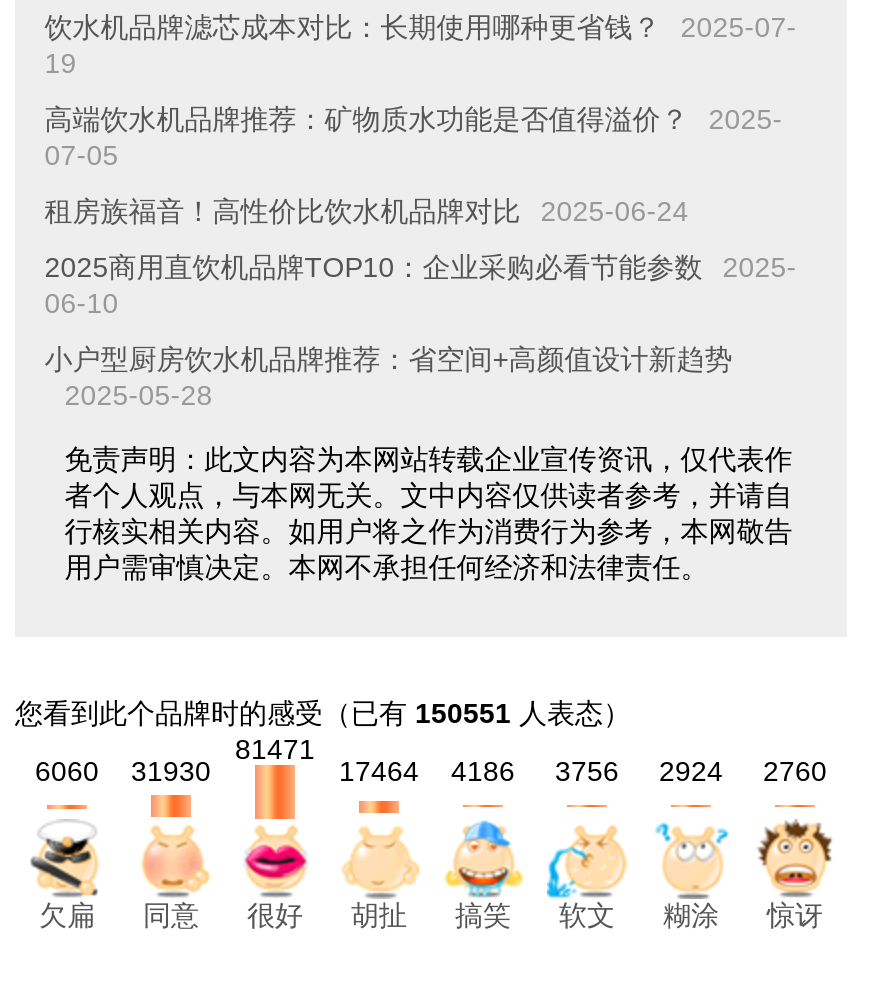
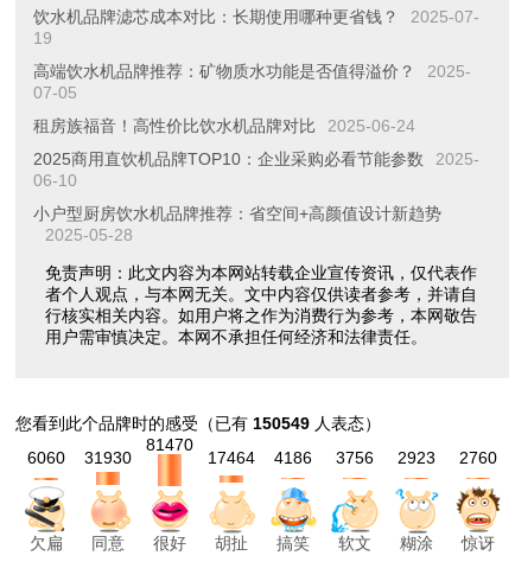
[15,698,631,730] 您看到此个品牌时的感受（已有150551人表态） -> [15,414,381,433] 您看到此个品牌时的感受（已有150549人表态）
[235,734,315,766] 81471 -> [146,436,193,455] 81470
[339,756,827,788] 17464 4186 3756 2924 2760 -> [208,449,497,468] 17464 4186 3756 2923 2760

